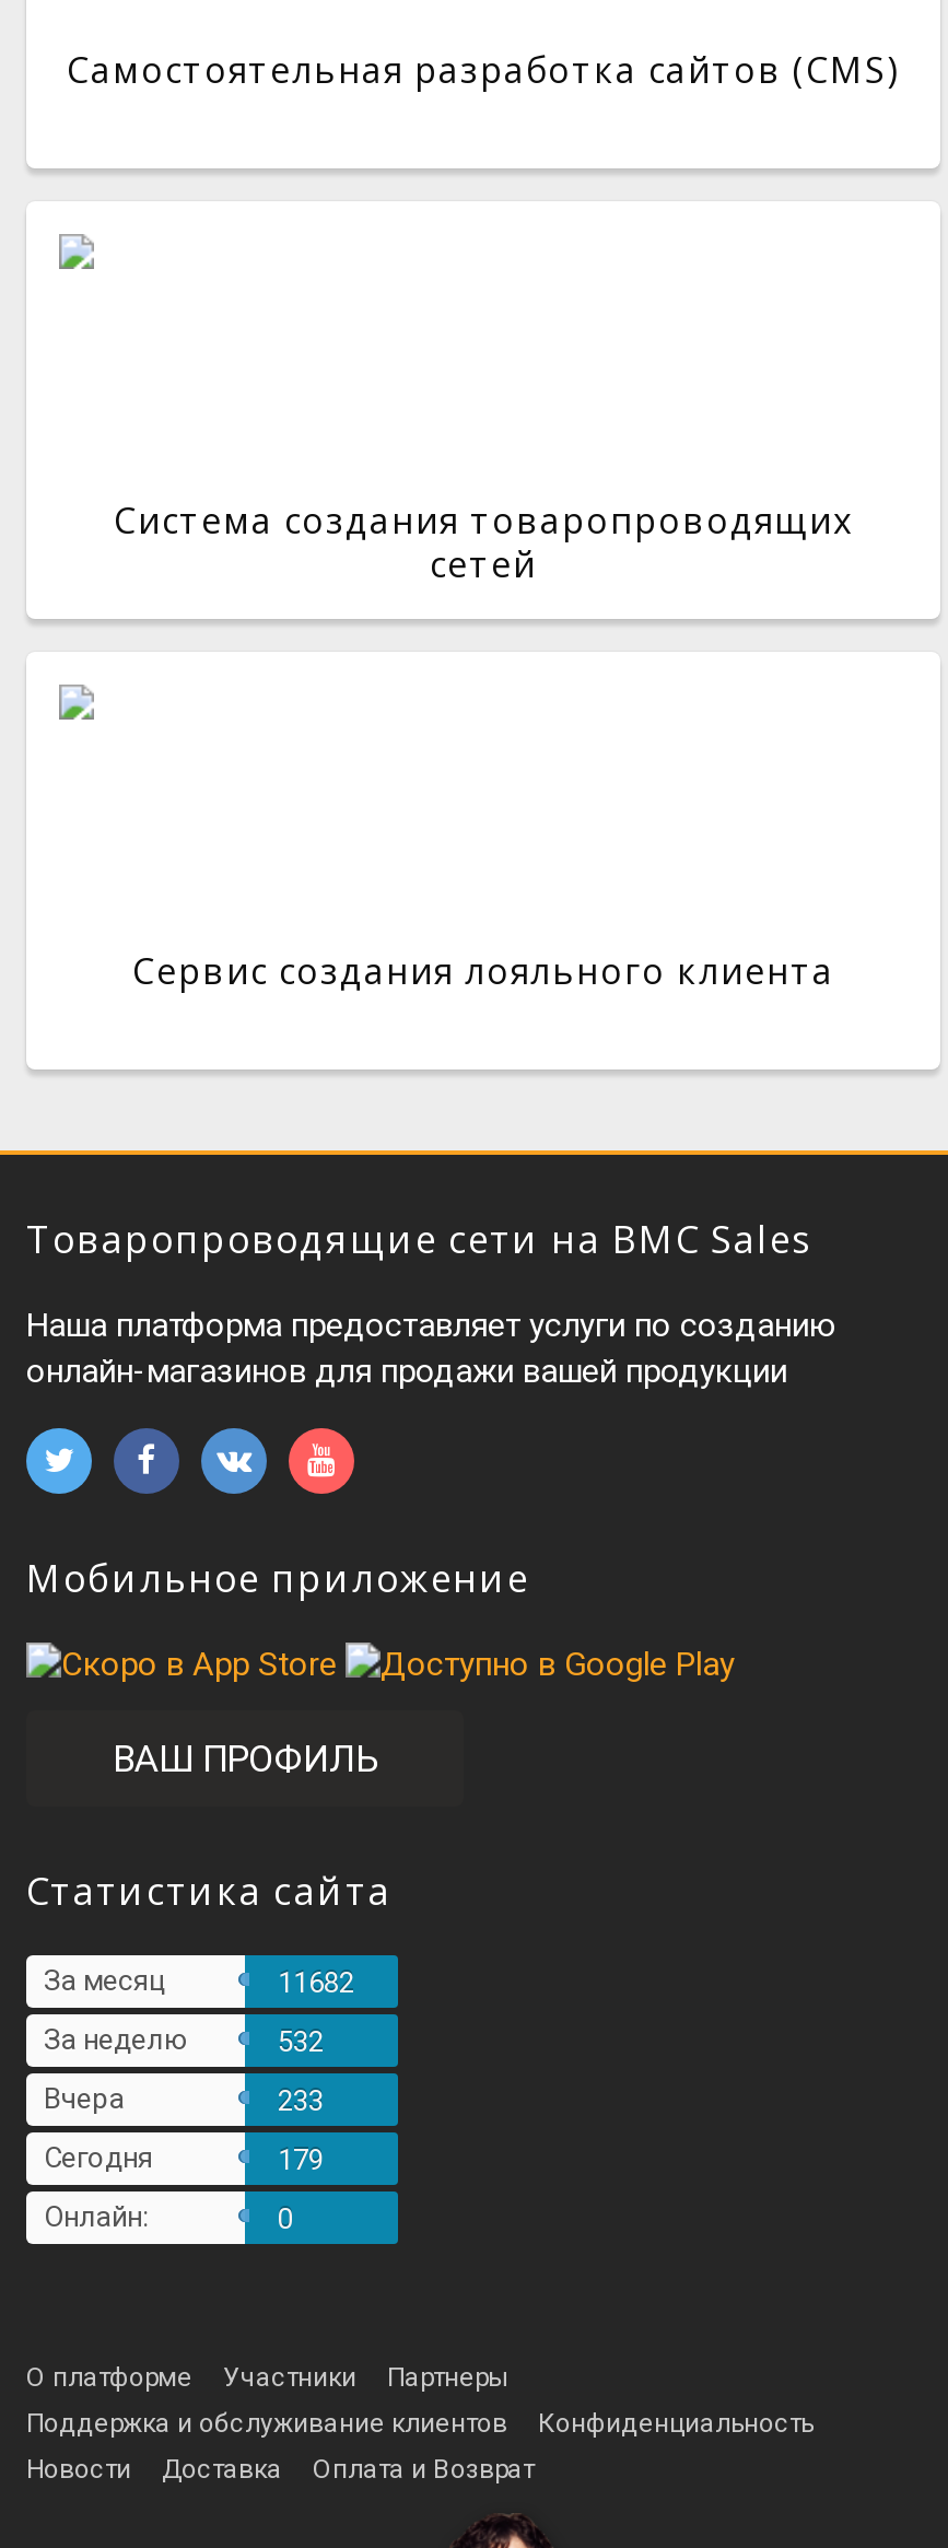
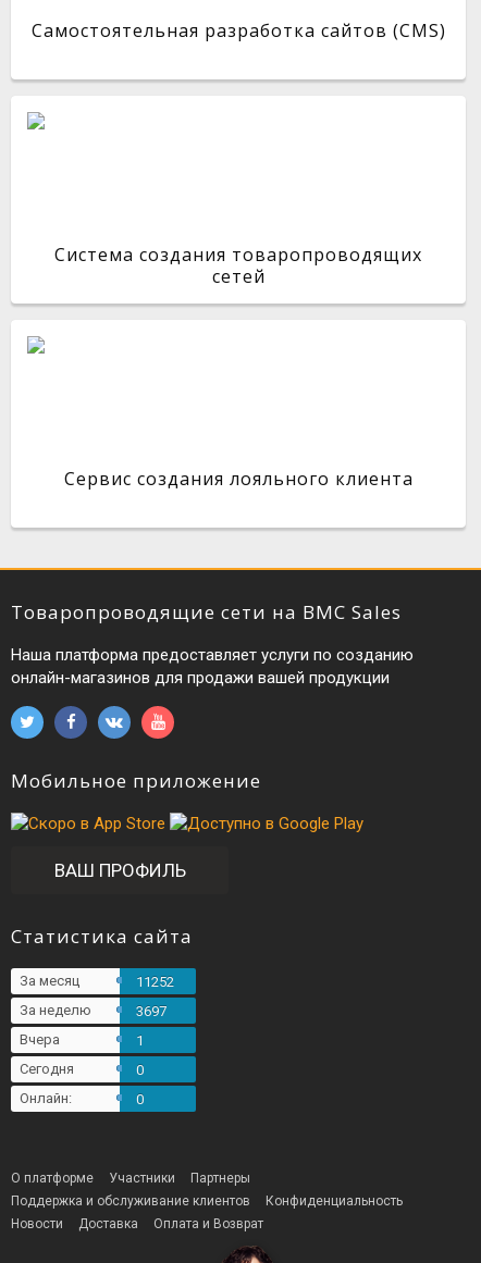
[278,1966,354,1999] 11682 -> [136,974,174,990] 11252
[278,2025,324,2058] 532 -> [136,1003,166,1019] 3697
[278,2084,324,2117] 233 -> [136,1032,144,1049] 1
[278,2143,324,2176] 179 -> [136,1062,144,1078] 0

